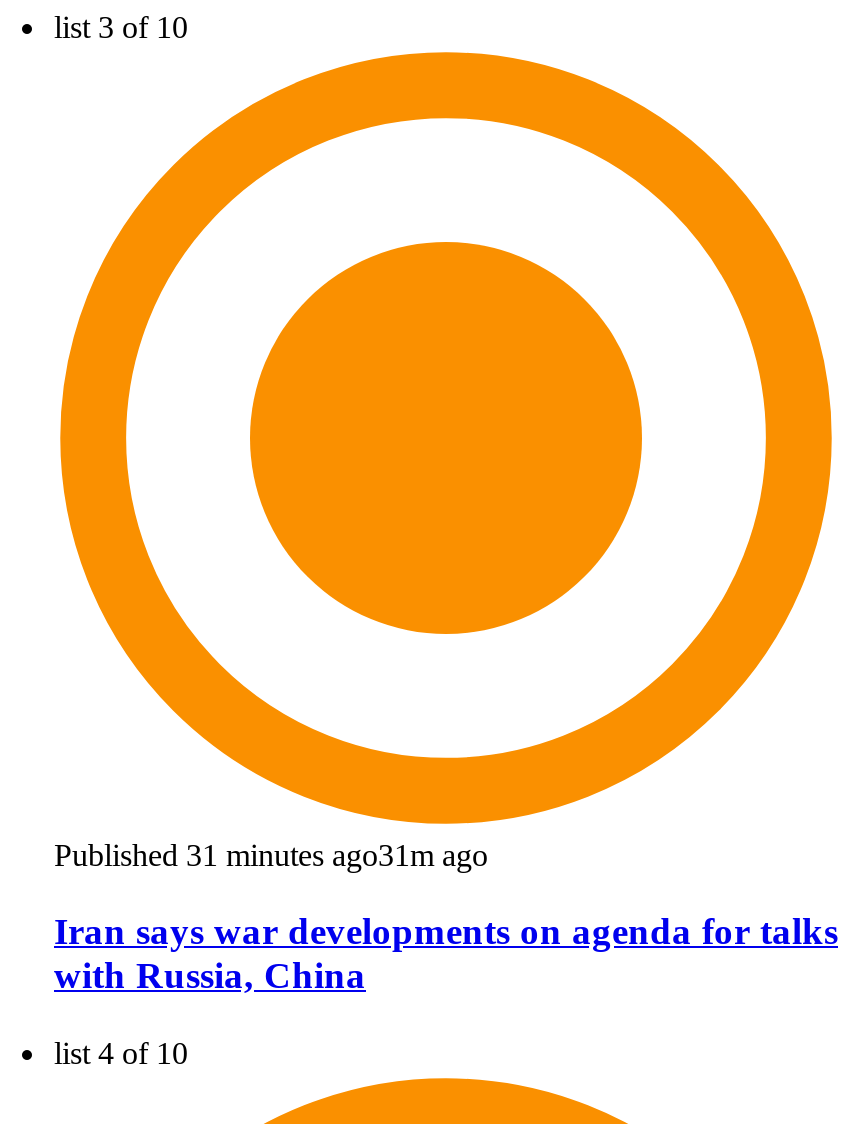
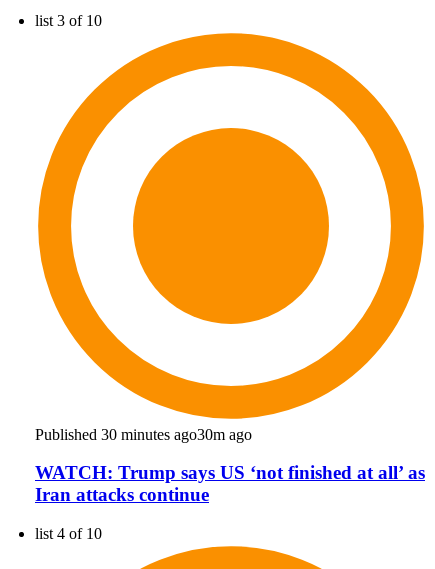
[54,837,488,871] Published 31 minutes ago31m ago -> [35,426,252,443] Published 30 minutes ago30m ago
[54,911,838,997] Iran says war developments on agenda for talks | with Russia, China -> [35,462,425,505] WATCH: Trump says US ‘not finished at all’ as | Iran attacks continue

